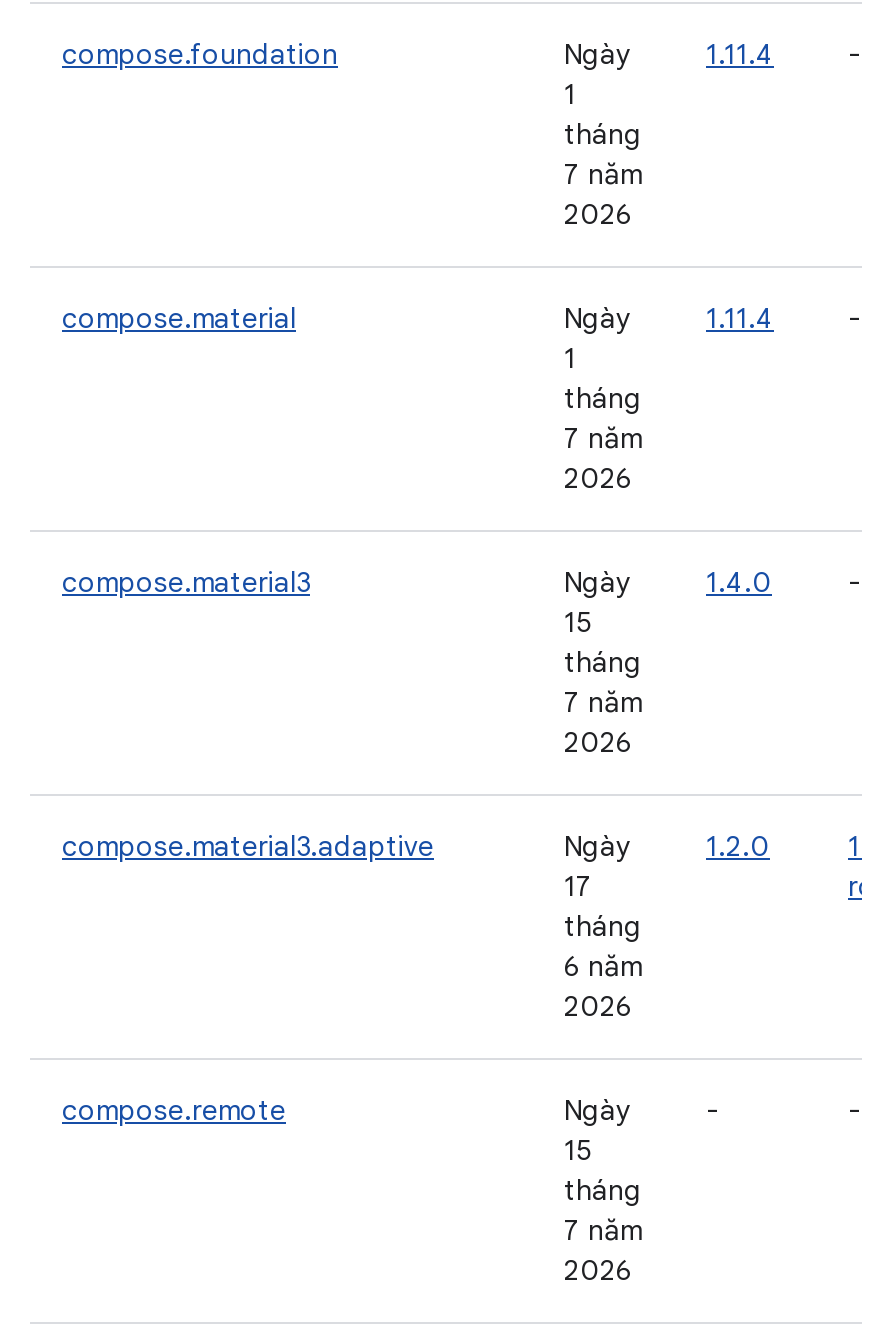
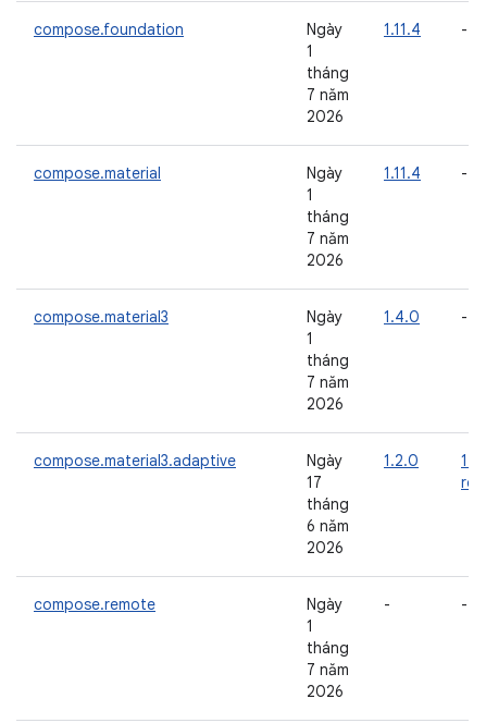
[564,604,592,640] 15 -> [307,329,313,348] 1
[564,1132,592,1168] 15 -> [307,616,313,636] 1

